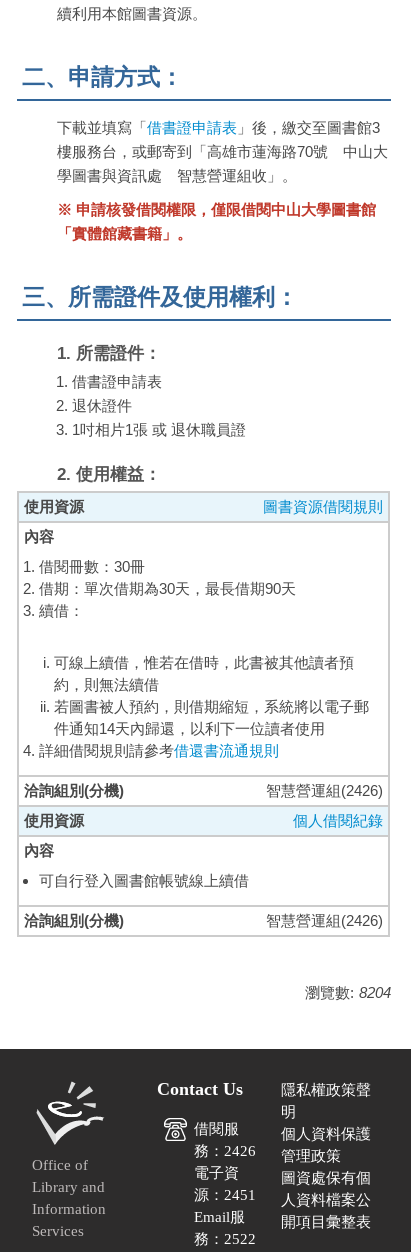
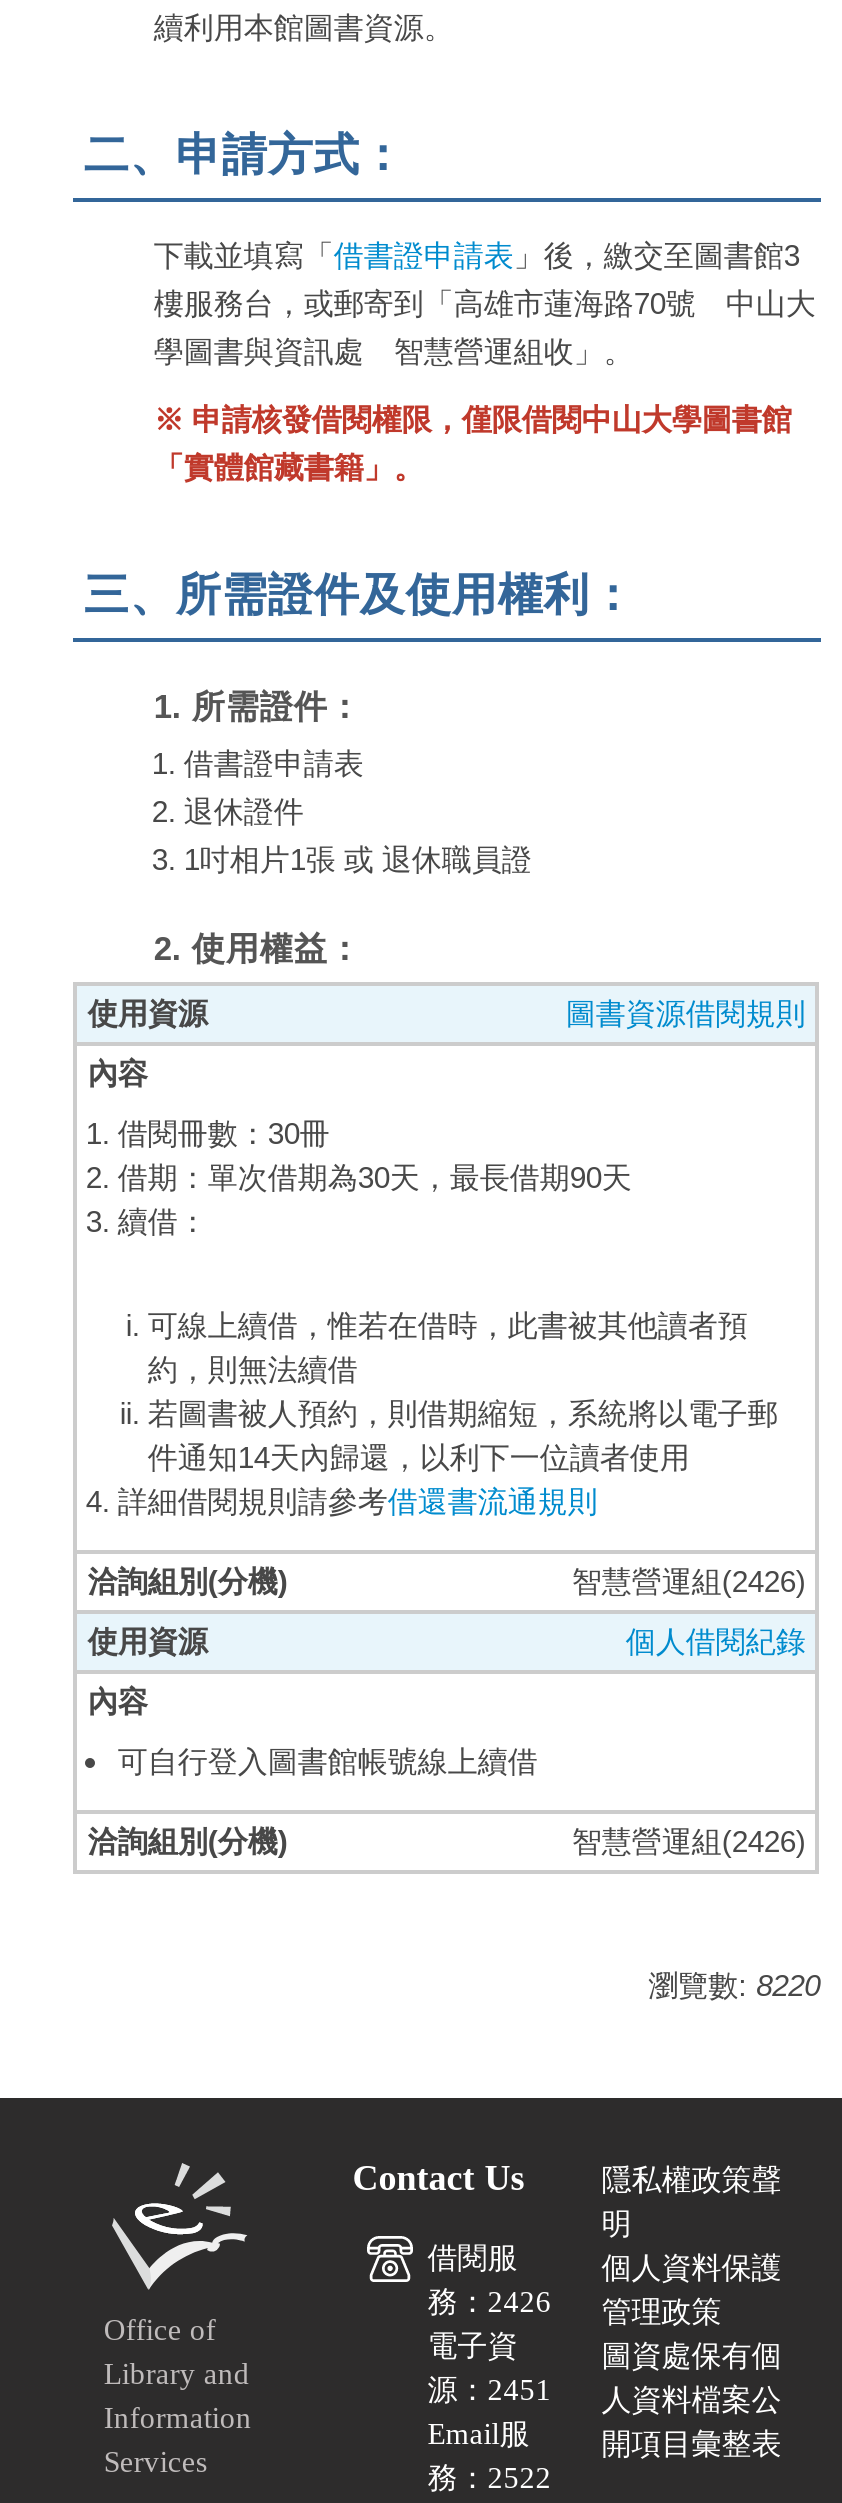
[305,984,391,1001] 瀏覽數: 8204 -> [648,1968,820,2002] 瀏覽數: 8220

